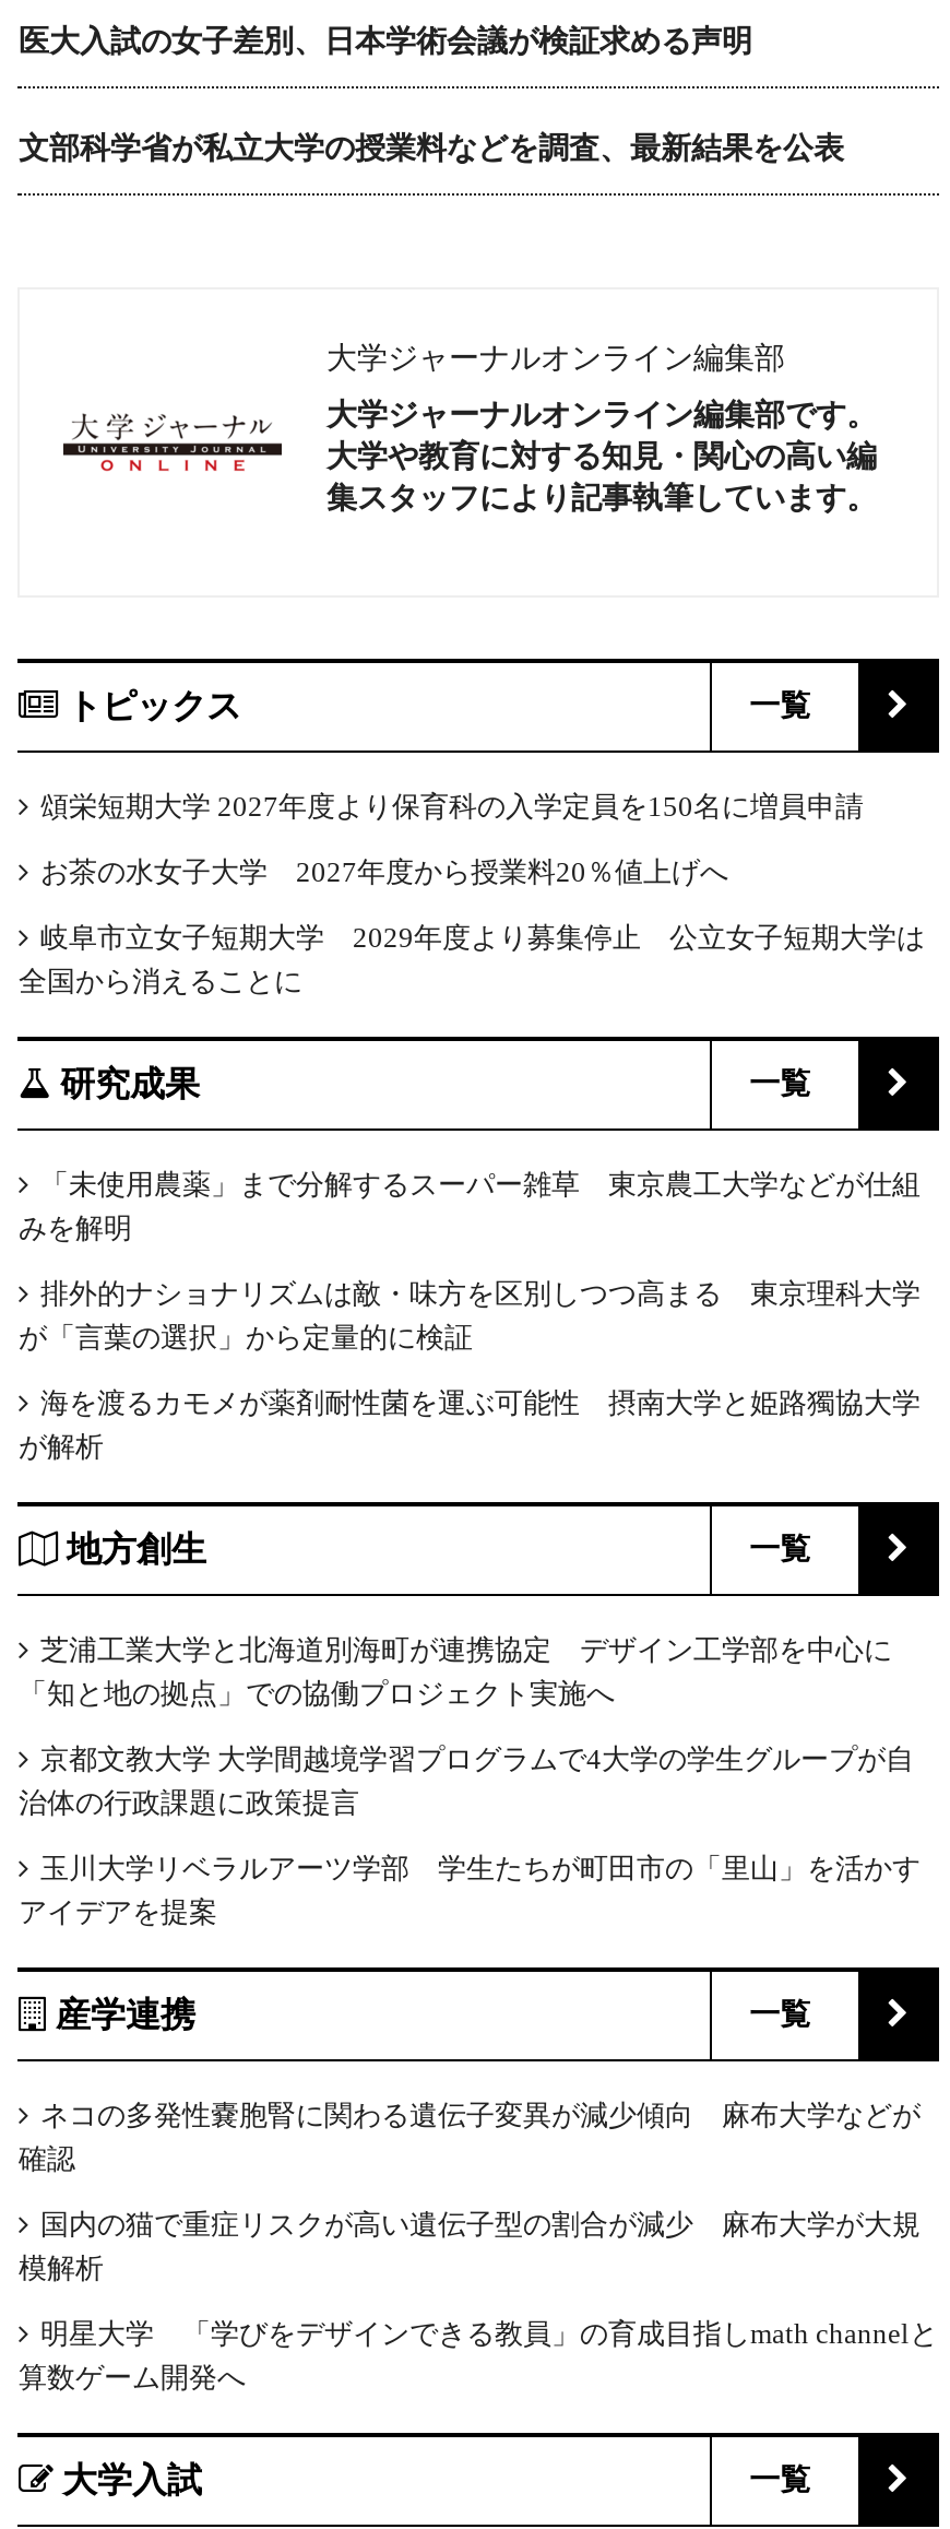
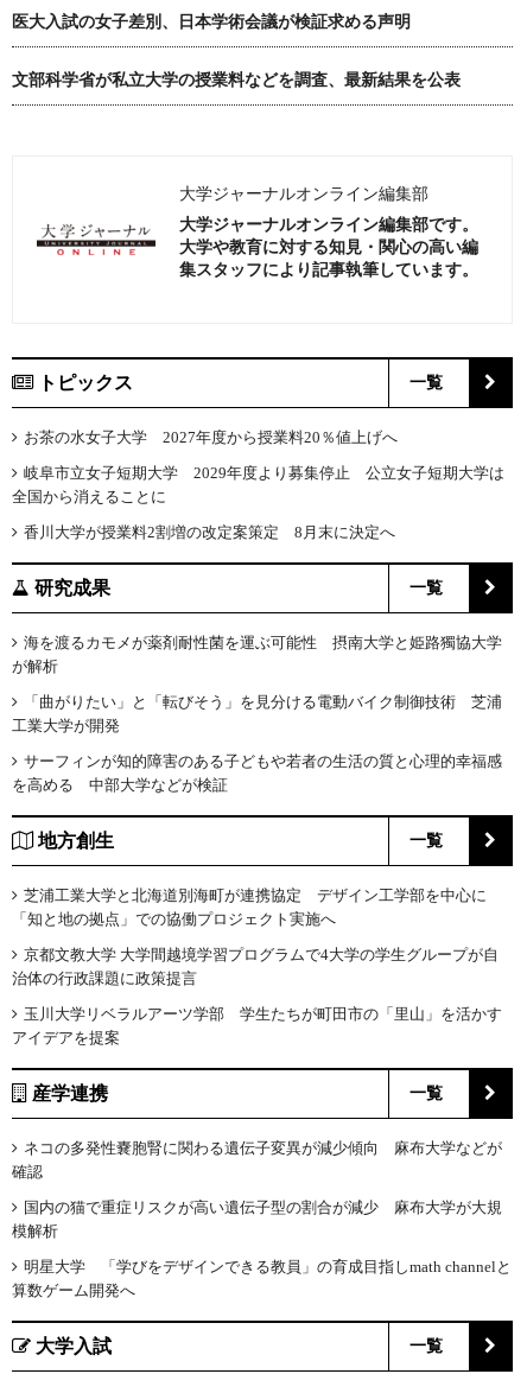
[40,790,864,823] 頌栄短期大学 2027年度より保育科の入学定員を150名に増員申請 -> none
moved [18,856,925,998] -> [12,429,505,506]: お茶の水女子大学 2027年度から授業料20％値上げへ | 岐阜市立女子短期大学 2029年度より募集停止 公立女子短期大学は | 全国から消えることに
none -> [24,523,396,541] 香川大学が授業料2割増の改定案策定 8月末に決定へ
[18,1168,920,1354] 「未使用農薬」まで分解するスーパー雑草 東京農工大学などが仕組 | みを解明 | 排外的ナショナリズムは敵・味方を区別しつつ高まる 東京理科大学 | が「言葉の選択」から定量的に検証 -> none
moved [18,1387,920,1463] -> [12,634,503,675]: 海を渡るカモメが薬剤耐性菌を運ぶ可能性 摂南大学と姫路獨協大学 | が解析
none -> [12,693,503,794] 「曲がりたい」と「転びそう」を見分ける電動バイク制御技術 芝浦 | 工業大学が開発 | サーフィンが知的障害のある子どもや若者の生活の質と心理的幸福感 | を高める 中部大学などが検証

